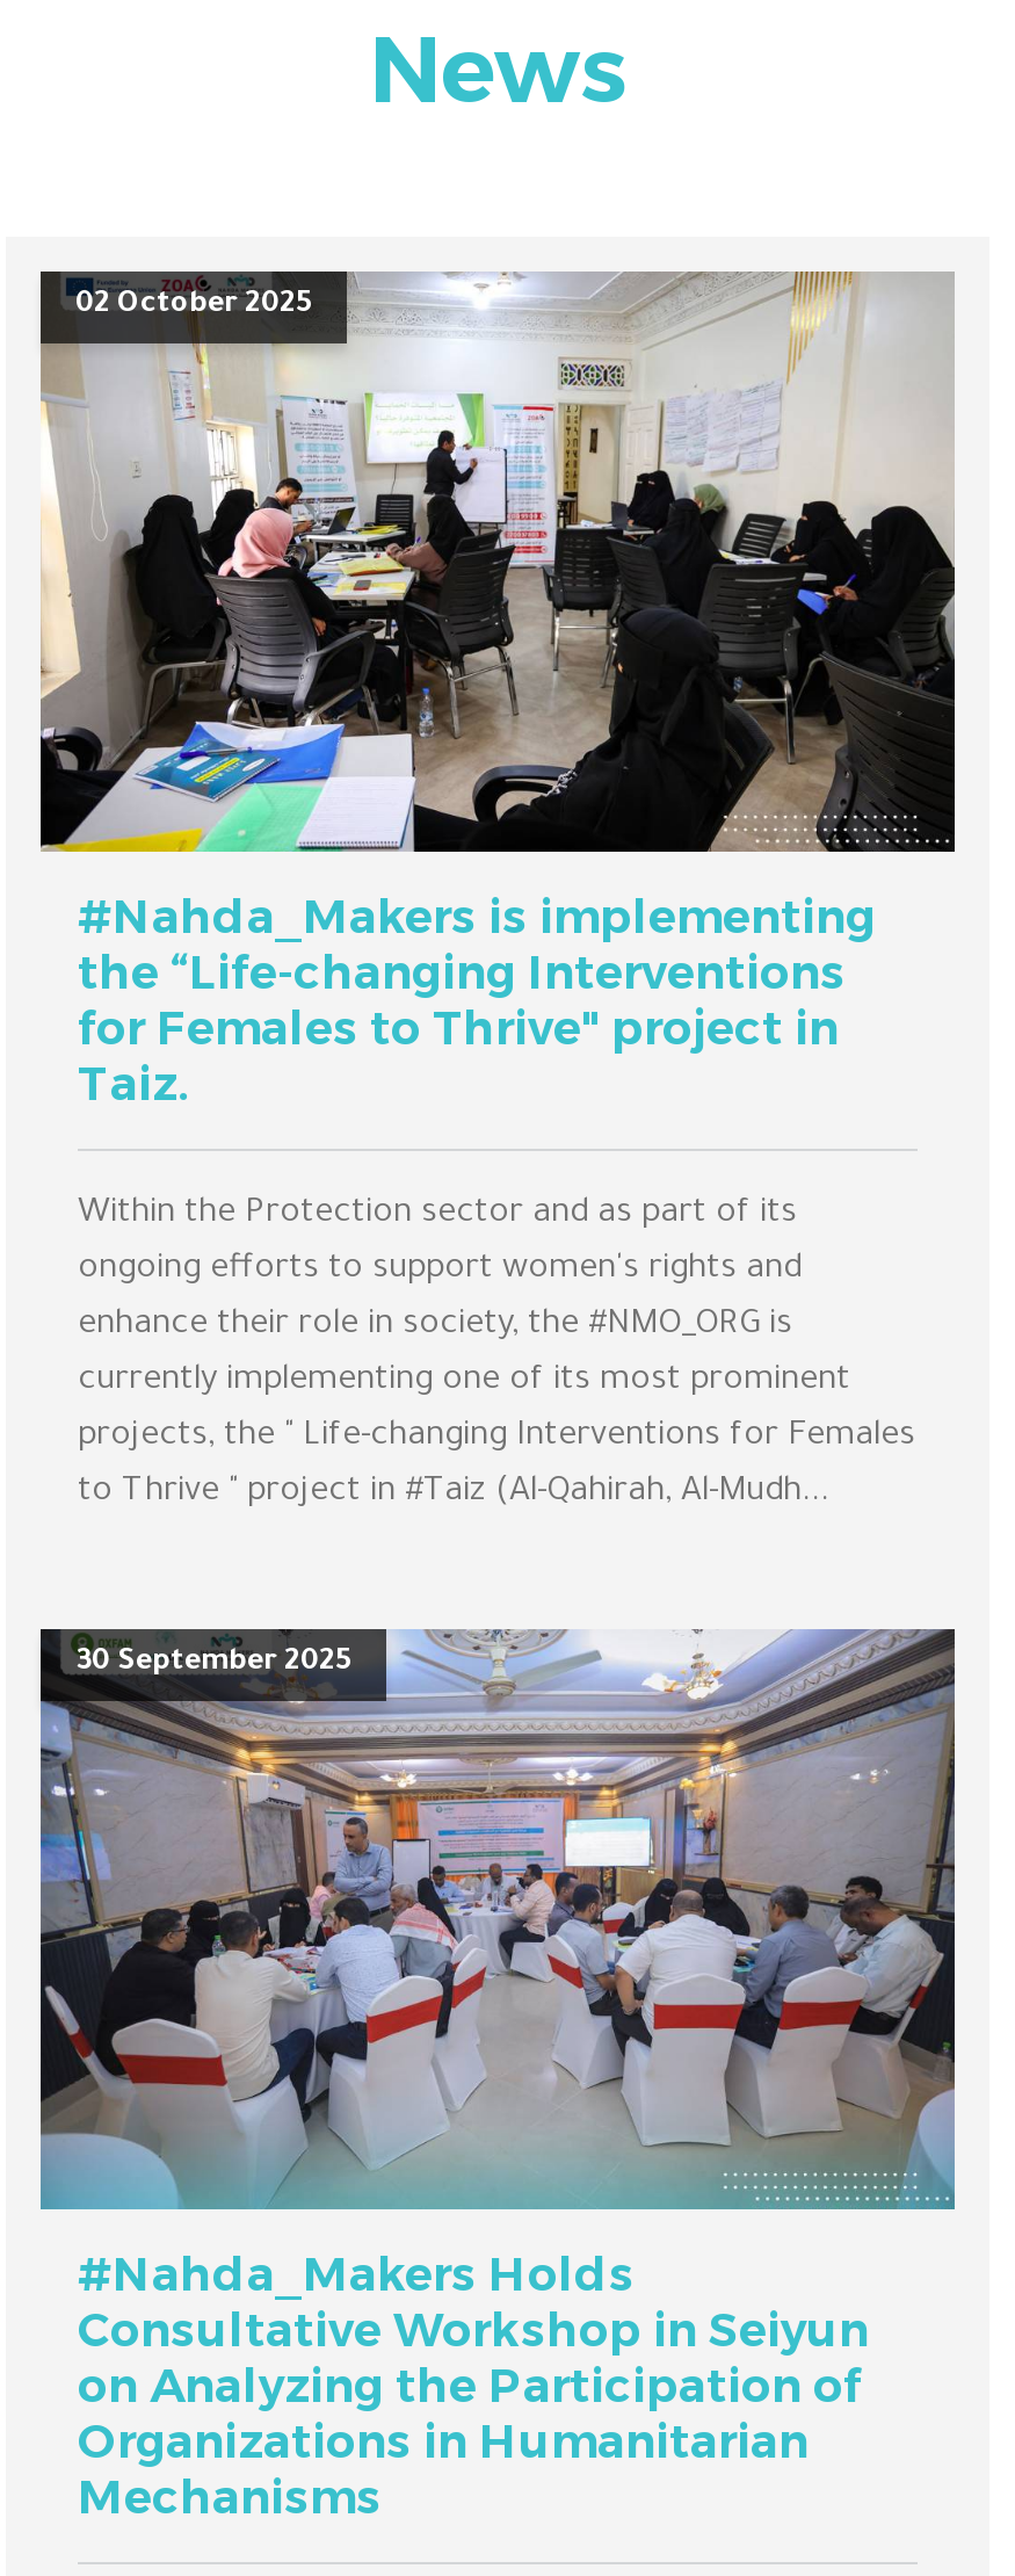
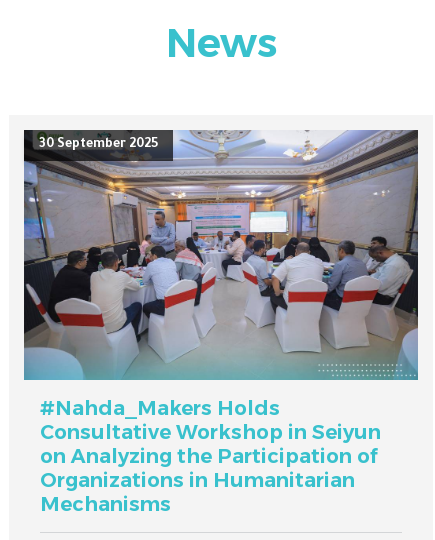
[38,269,957,854] [image] | 02 October 2025 -> none
[78,889,915,1513] #Nahda_Makers is implementing | the “Life-changing Interventions | for Females to Thrive" project in | Taiz. | Within the Protection sector and as part of its | ongoing efforts to support women's rights and | enhance their role in society, the #NMO_ORG is | currently implementing one of its most prominent | projects, the " Life-changing Interventions for Females | to Thrive " project in #Taiz (Al-Qahirah, Al-Mudh... -> none

